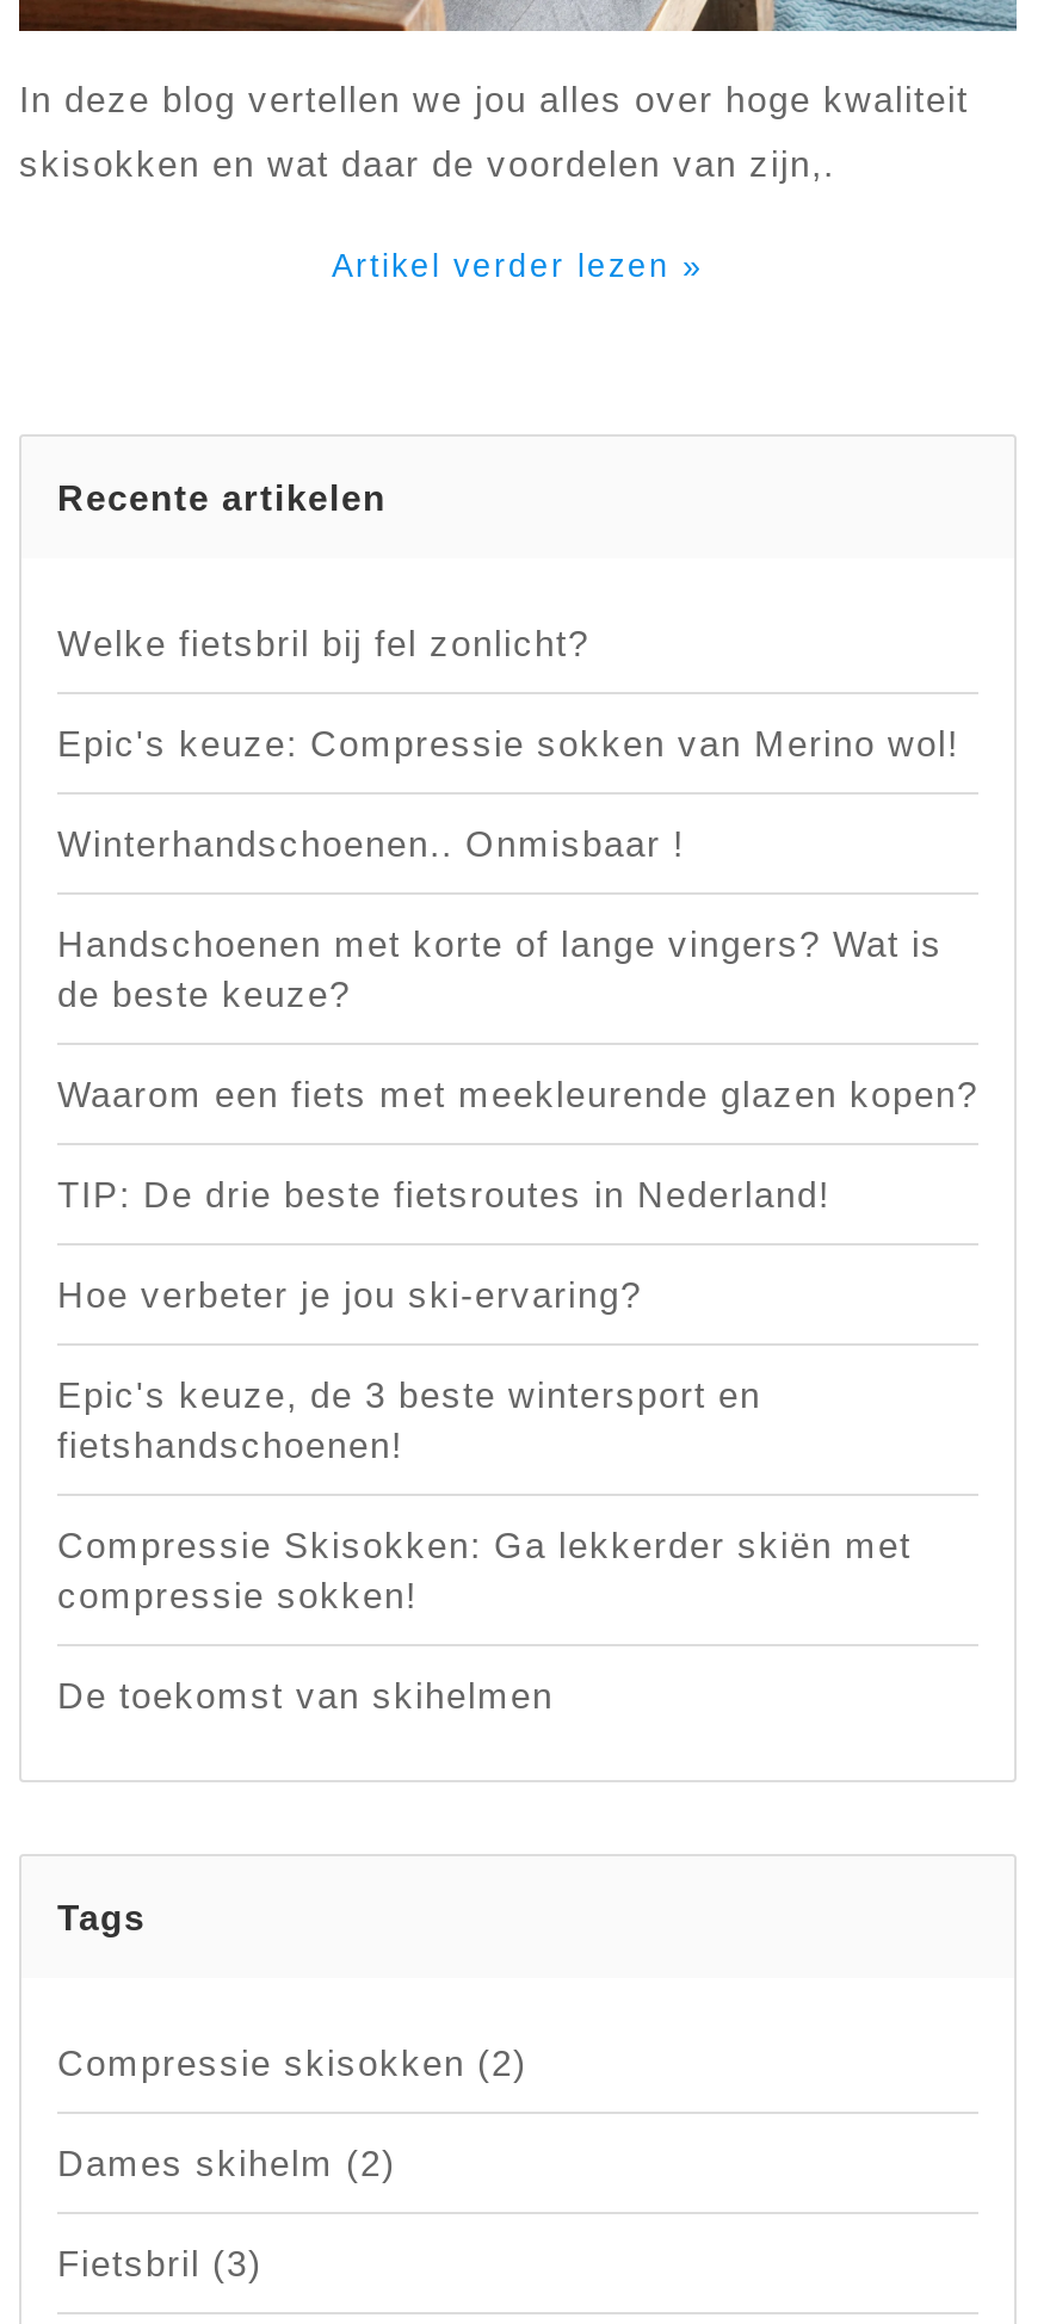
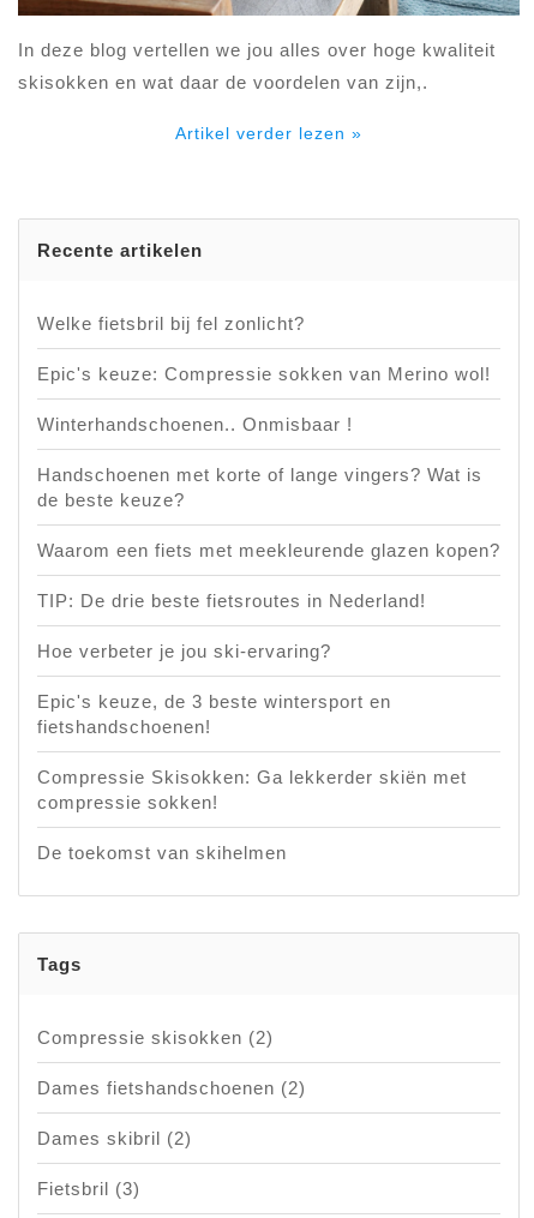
[57,2143,396,2184] Dames skihelm (2) -> [37,1078,306,1149] Dames fietshandschoenen (2) | Dames skibril (2)

